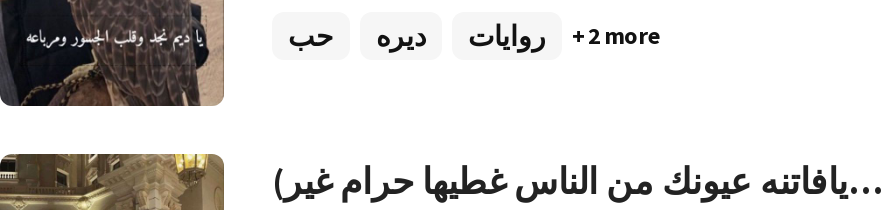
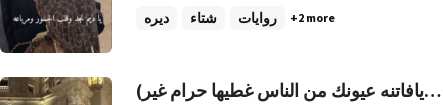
[288,18,334,54] حب -> none
none -> [190,9,217,27] شتاء

